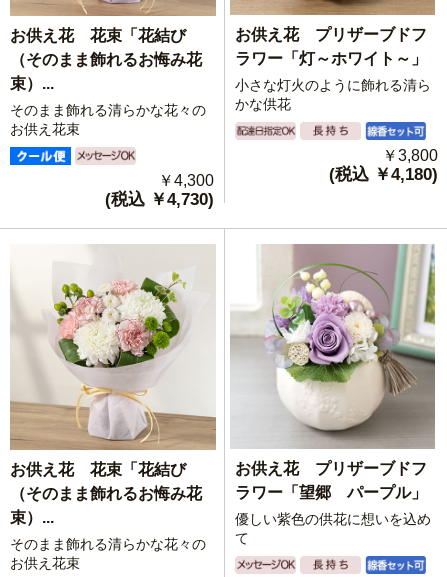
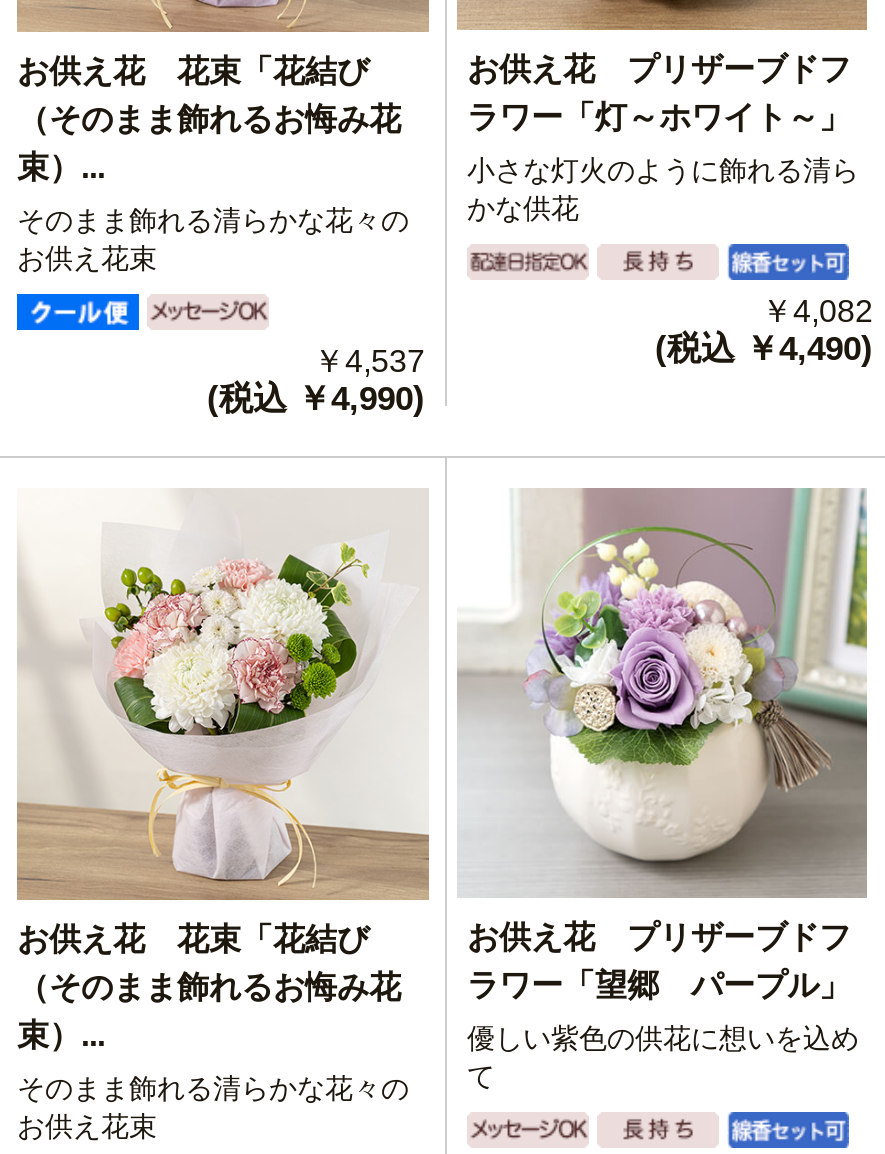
[382,147,438,164] ￥3,800 -> [761,294,873,328] ￥4,082
[329,165,438,184] (税込 ￥4,180) -> [655,330,873,368] (税込 ￥4,490)
[158,172,214,189] ￥4,300 -> [313,344,425,378] ￥4,537
[105,190,214,209] (税込 ￥4,730) -> [207,380,425,418] (税込 ￥4,990)

